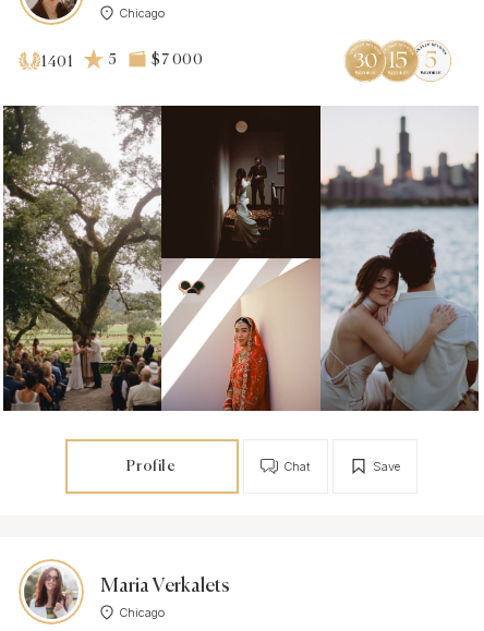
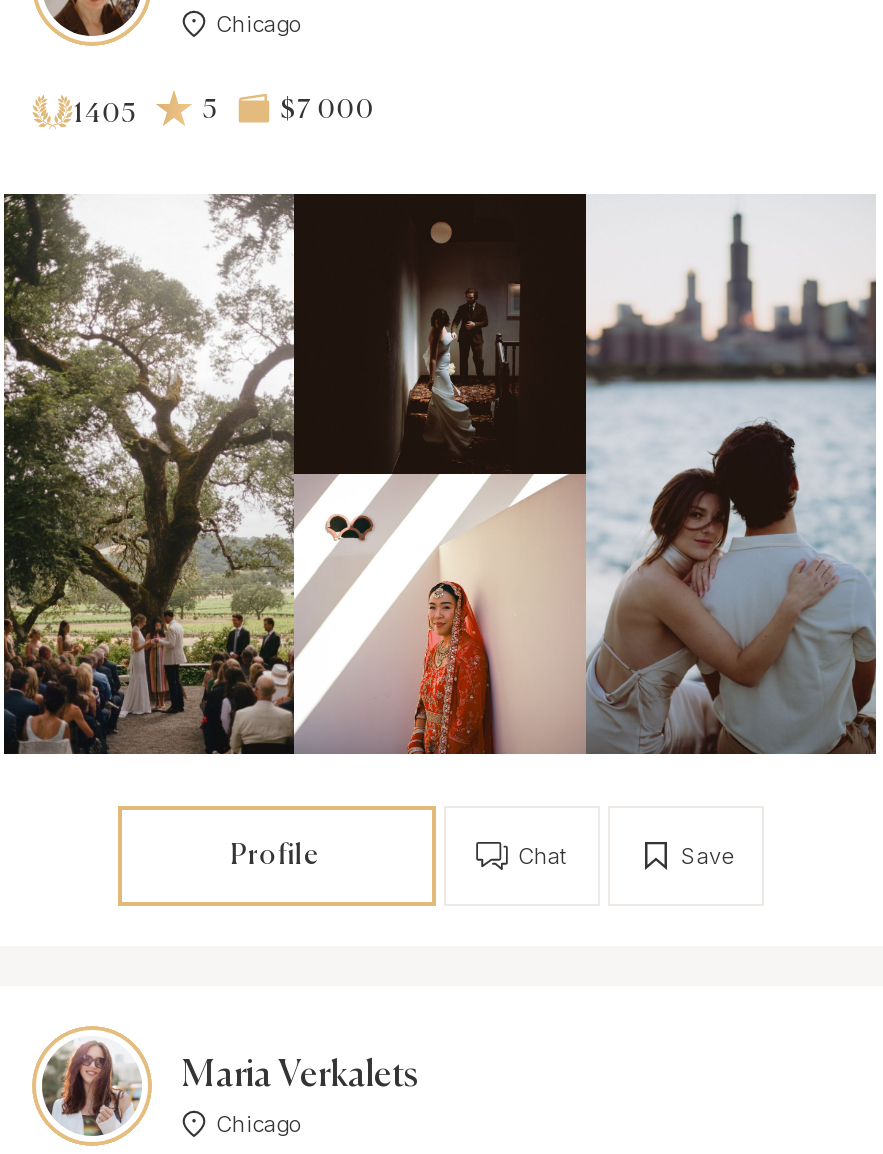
[344,39,452,83] [image] -> none
[41,55,73,69] 1401 -> [74,101,137,127] 1405

